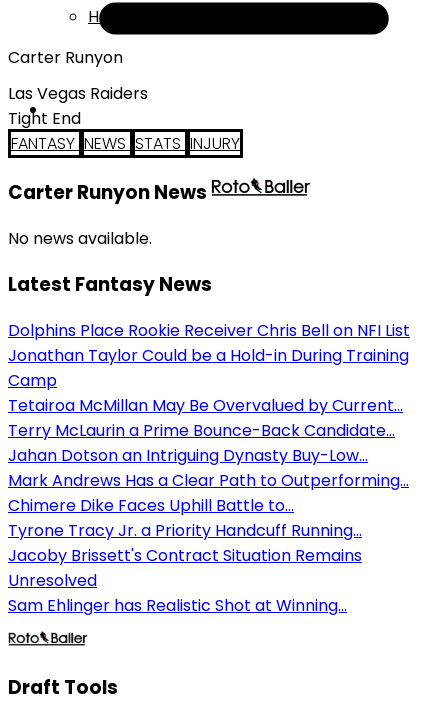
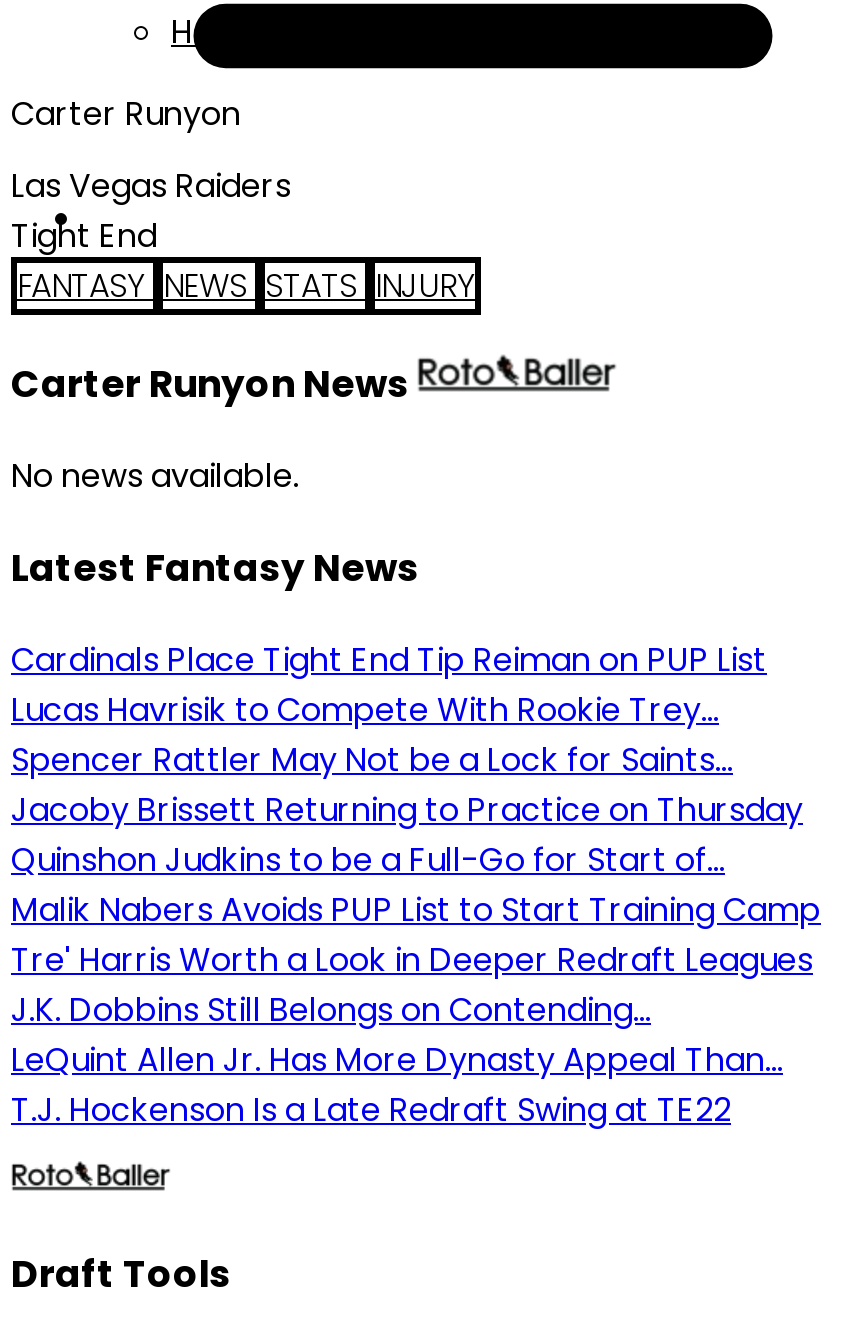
[8,319,410,617] Dolphins Place Rookie Receiver Chris Bell on NFI List | Jonathan Taylor Could be a Hold-in During Training | Camp | Tetairoa McMillan May Be Overvalued by Current... | Terry McLaurin a Prime Bounce-Back Candidate... | Jahan Dotson an Intriguing Dynasty Buy-Low... | Mark Andrews Has a Clear Path to Outperforming... | Chimere Dike Faces Uphill Battle to... | Tyrone Tracy Jr. a Priority Handcuff Running... | Jacoby Brissett's Contract Situation Remains | Unresolved | Sam Ehlinger has Realistic Shot at Winning... -> [11,636,821,1132] Cardinals Place Tight End Tip Reiman on PUP List | Lucas Havrisik to Compete With Rookie Trey... | Spencer Rattler May Not be a Lock for Saints... | Jacoby Brissett Returning to Practice on Thursday | Quinshon Judkins to be a Full-Go for Start of... | Malik Nabers Avoids PUP List to Start Training Camp | Tre' Harris Worth a Look in Deeper Redraft Leagues | J.K. Dobbins Still Belongs on Contending... | LeQuint Allen Jr. Has More Dynasty Appeal Than... | T.J. Hockenson Is a Late Redraft Swing at TE22

